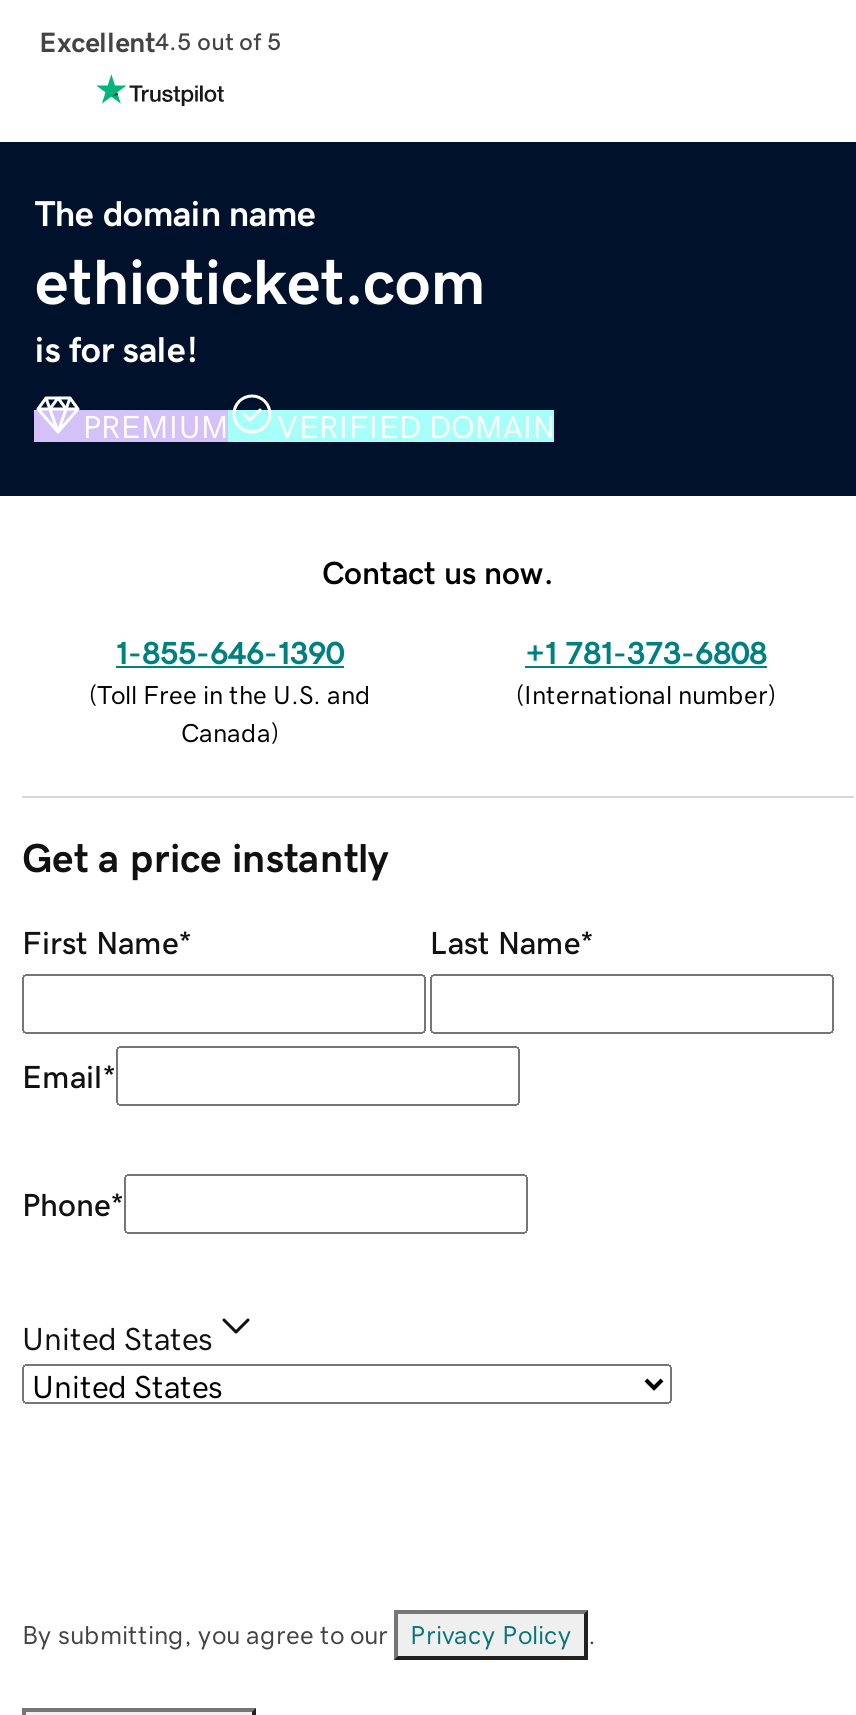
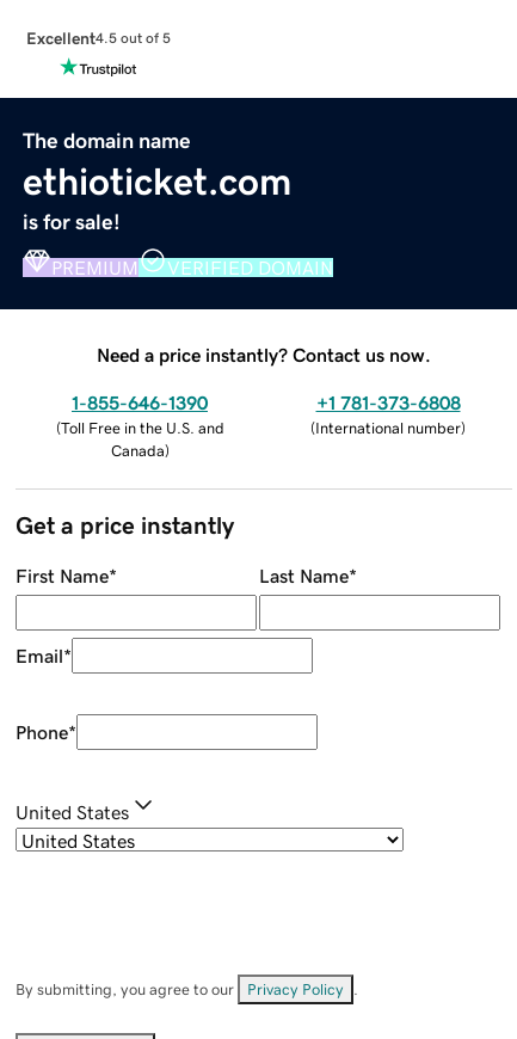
[322,555,554,587] Contact us now. -> [97,345,431,364] Need a price instantly? Contact us now.

